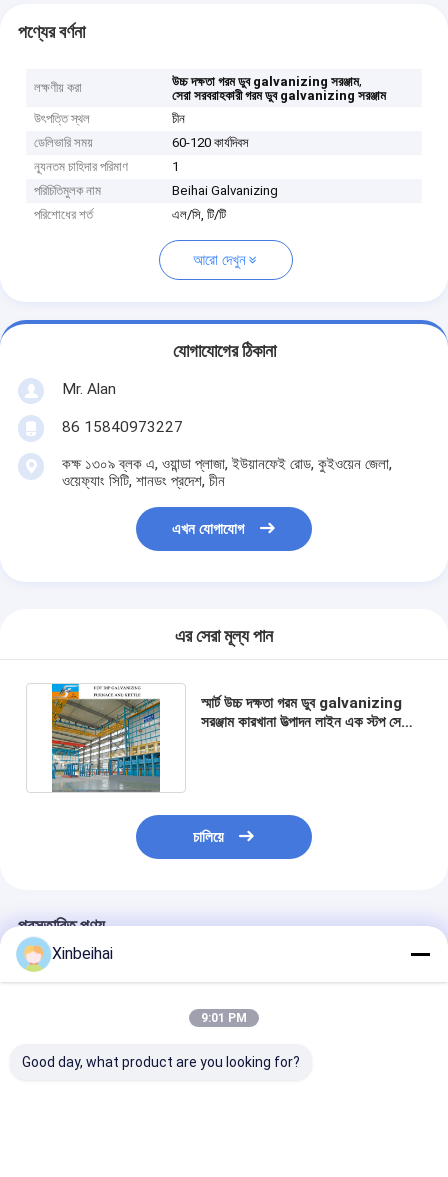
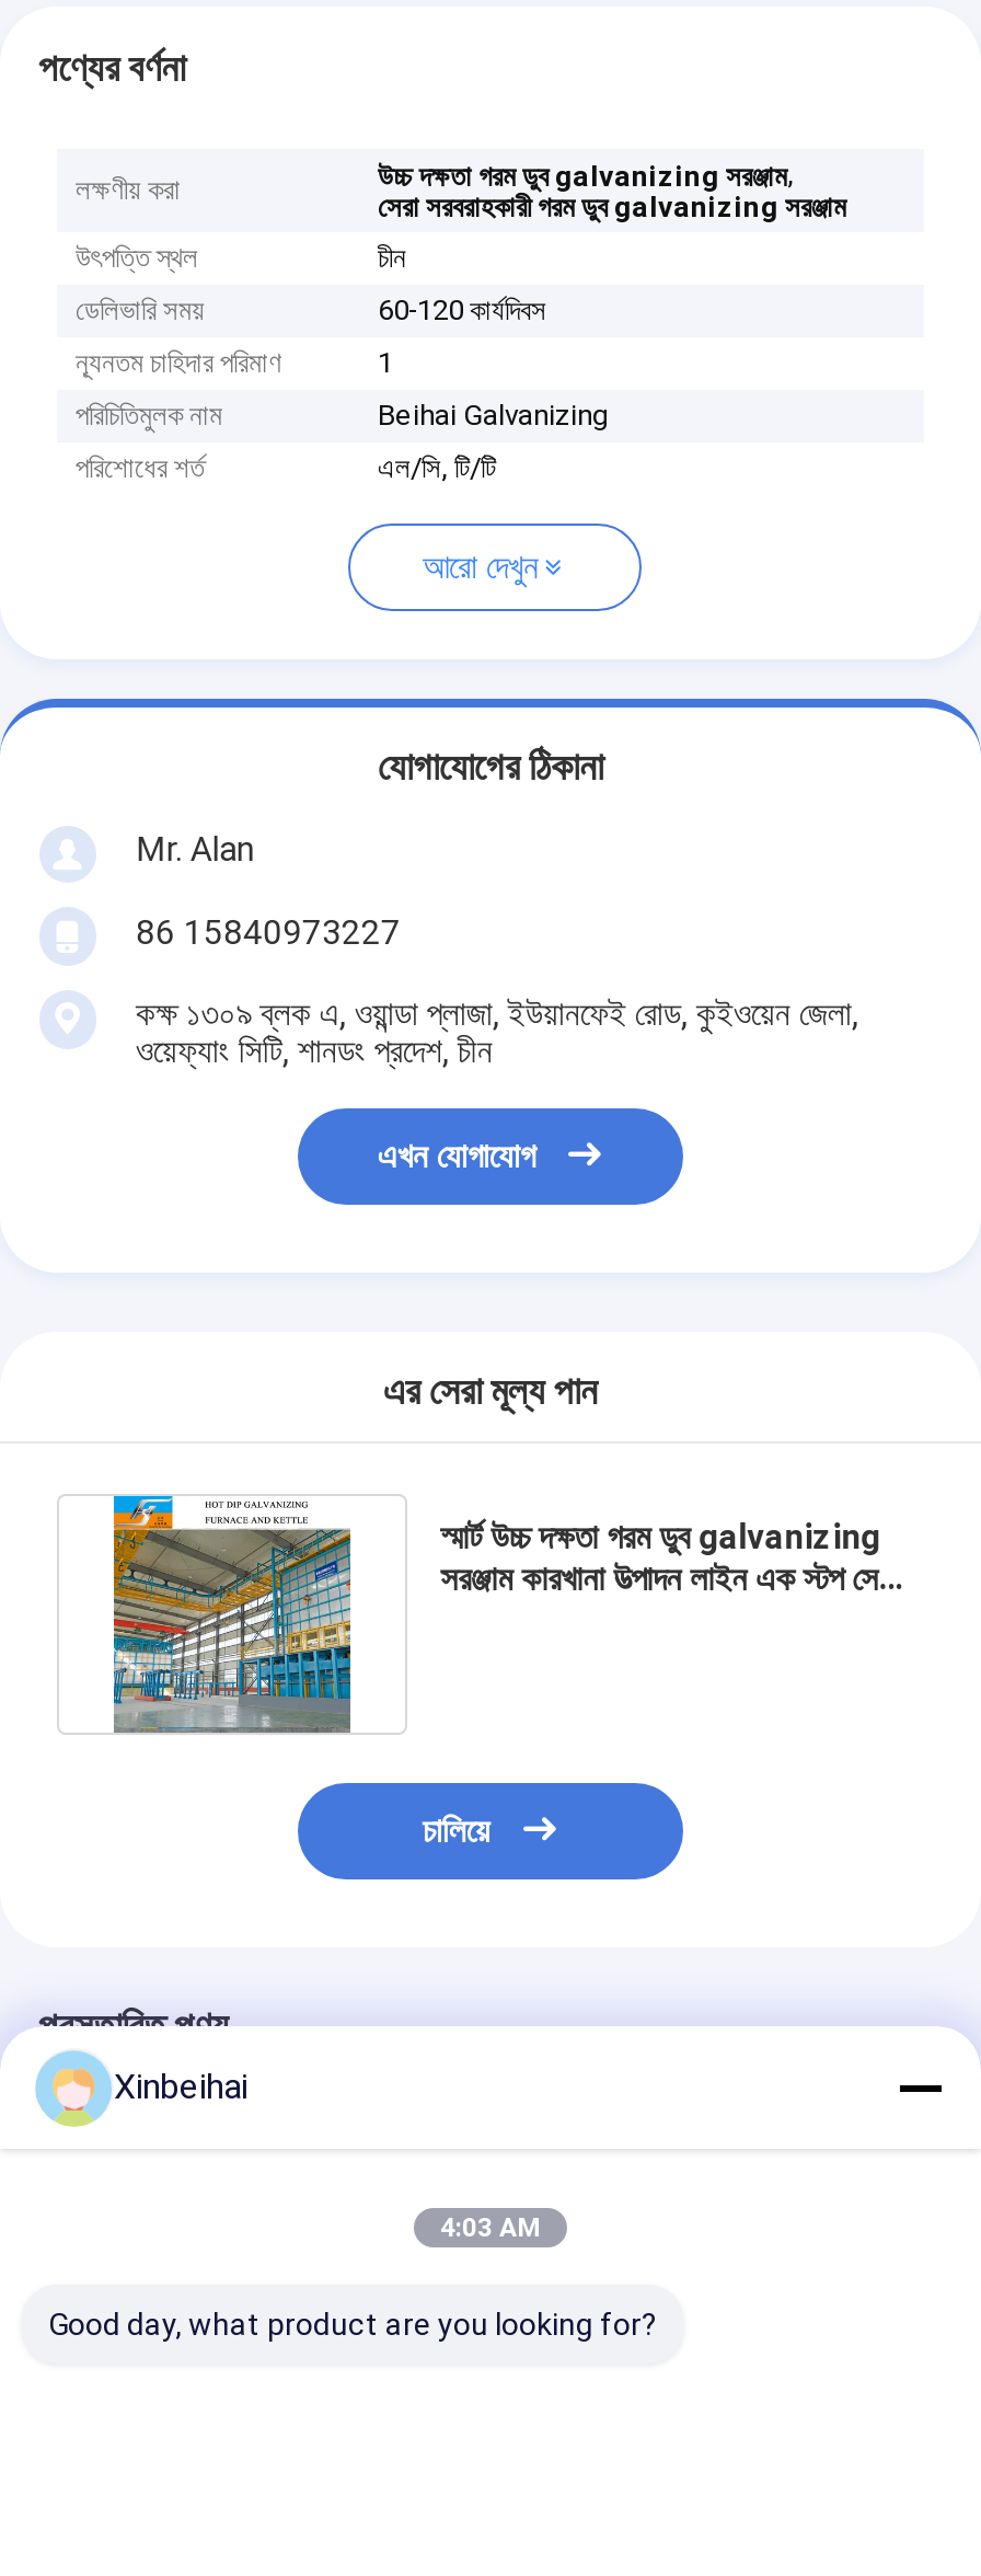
[201,1011,247,1025] 9:01 PM -> [440,2212,541,2243] 4:03 AM

